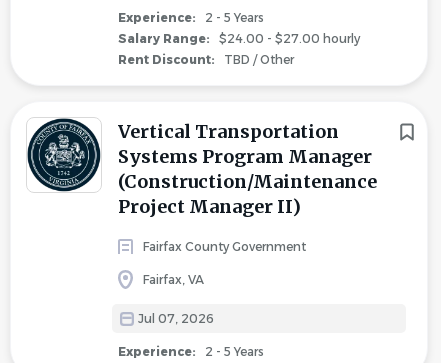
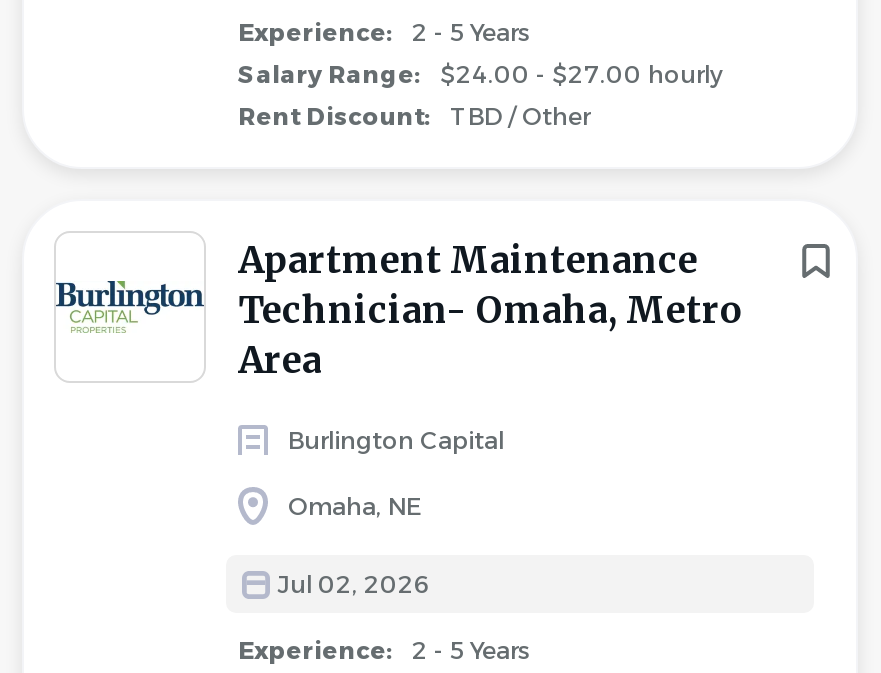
[26,117,377,218] [image] | Vertical Transportation | Systems Program Manager | (Construction/Maintenance | Project Manager II) -> [58,233,742,383] [image] | Apartment Maintenance | Technician- Omaha, Metro | Area
[143,239,306,254] Fairfax County Government -> [288,425,504,455] Burlington Capital
[143,272,204,287] Fairfax, VA -> [288,491,420,521] Omaha, NE
[138,311,214,326] Jul 07, 2026 -> [278,569,430,599] Jul 02, 2026

